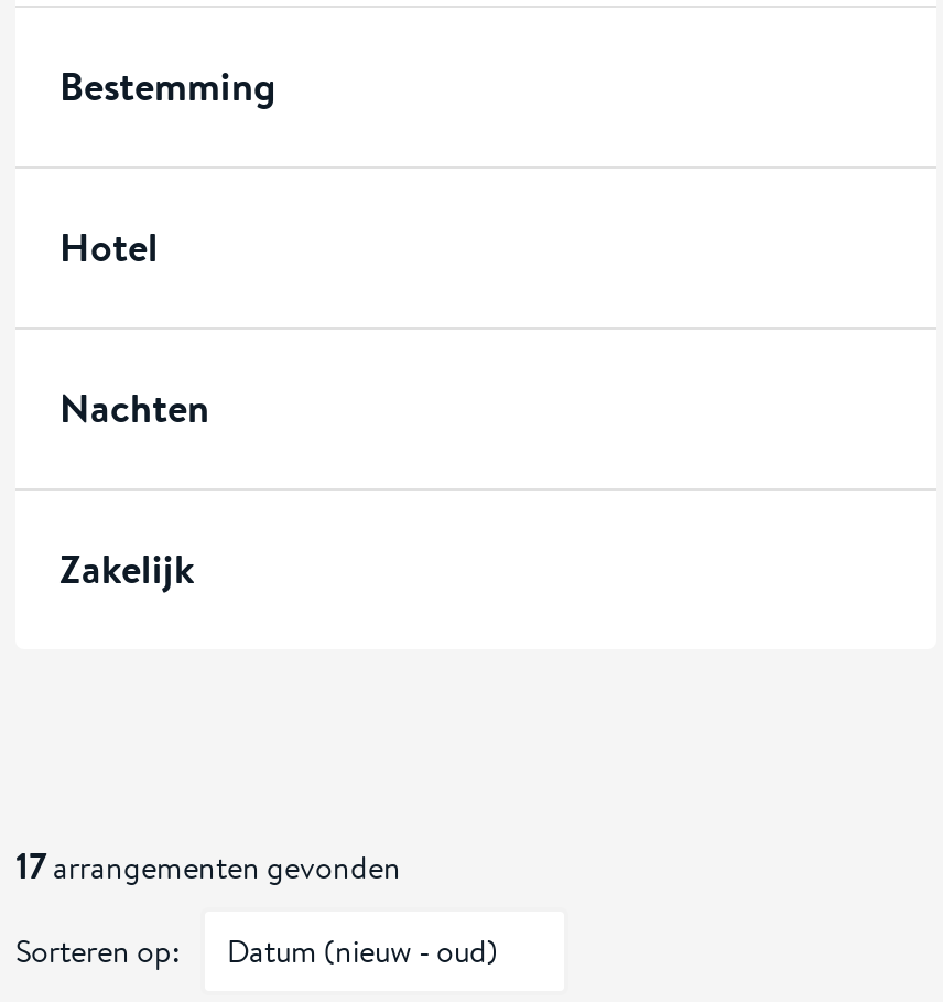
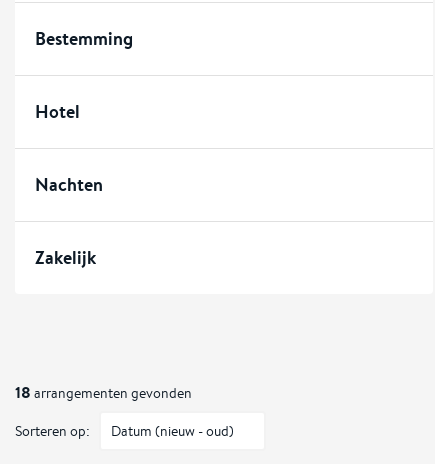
[15,841,401,890] 17arrangementen gevonden -> [15,381,192,403] 18arrangementen gevonden

